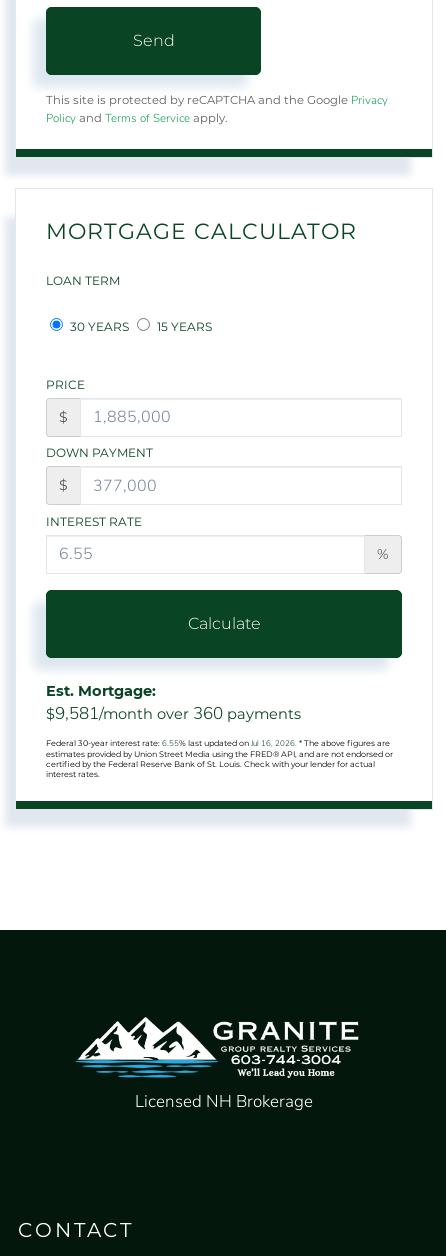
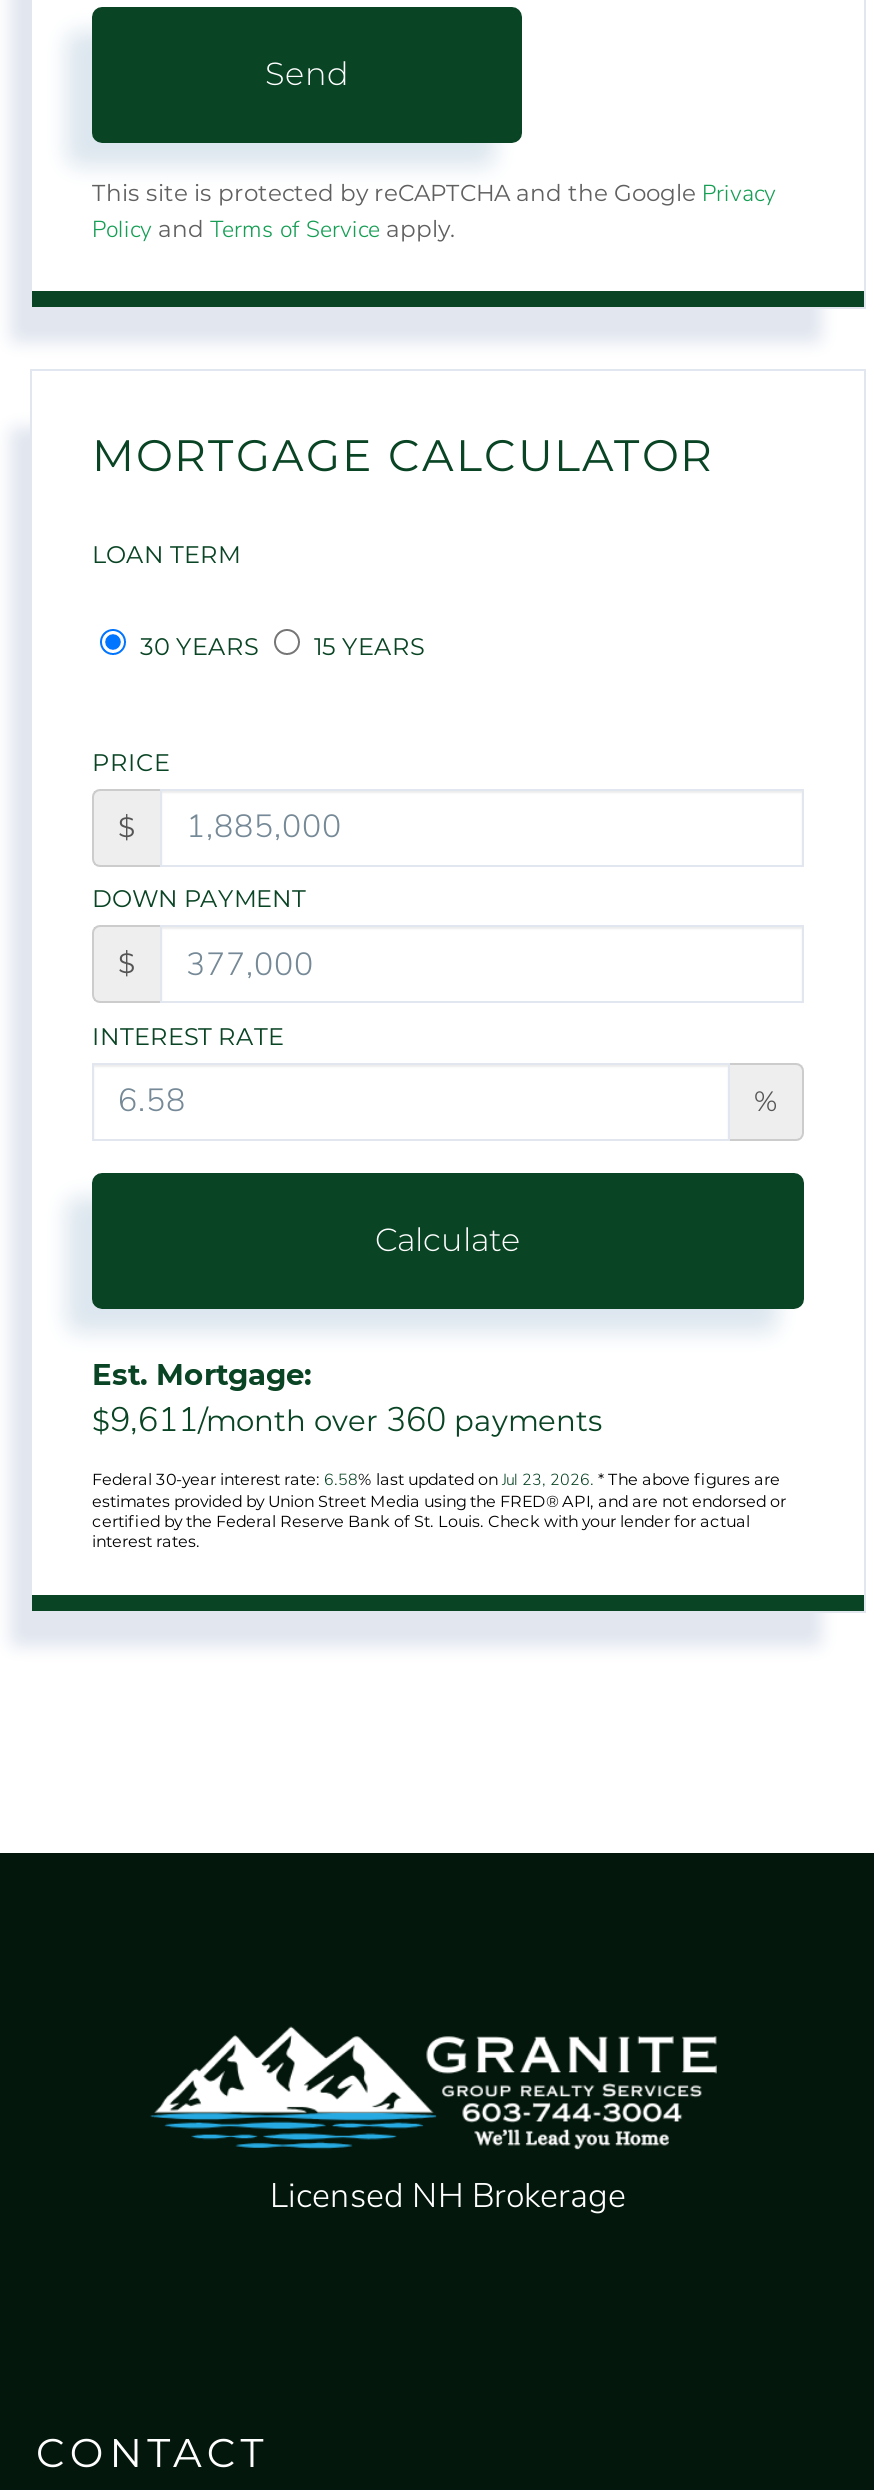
[46,702,301,725] $9,581/month over 360 payments -> [92,1397,602,1443] $9,611/month over 360 payments
[46,738,390,749] Federal 30-year interest rate: 6.55% last updated on Jul 16, 2026. * The above figures are -> [92,1469,780,1491] Federal 30-year interest rate: 6.58% last updated on Jul 23, 2026. * The above figures are

